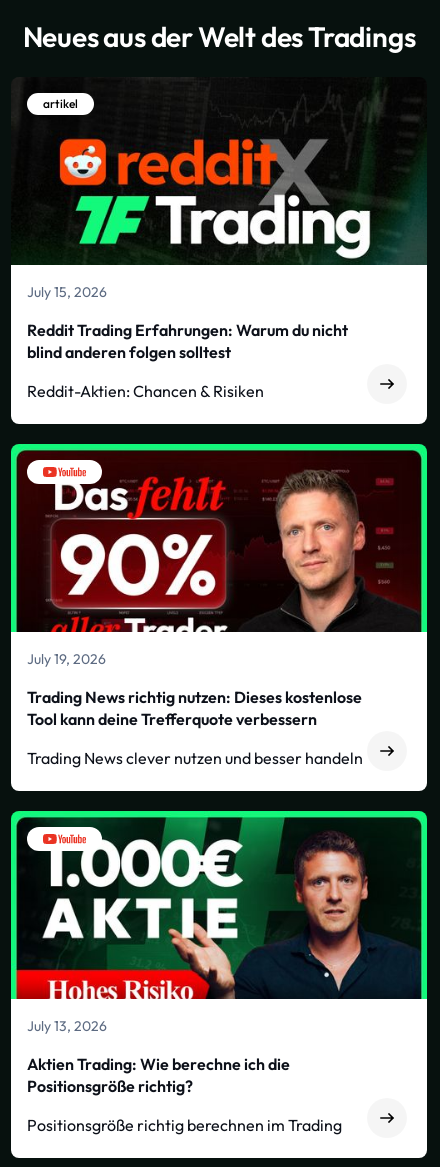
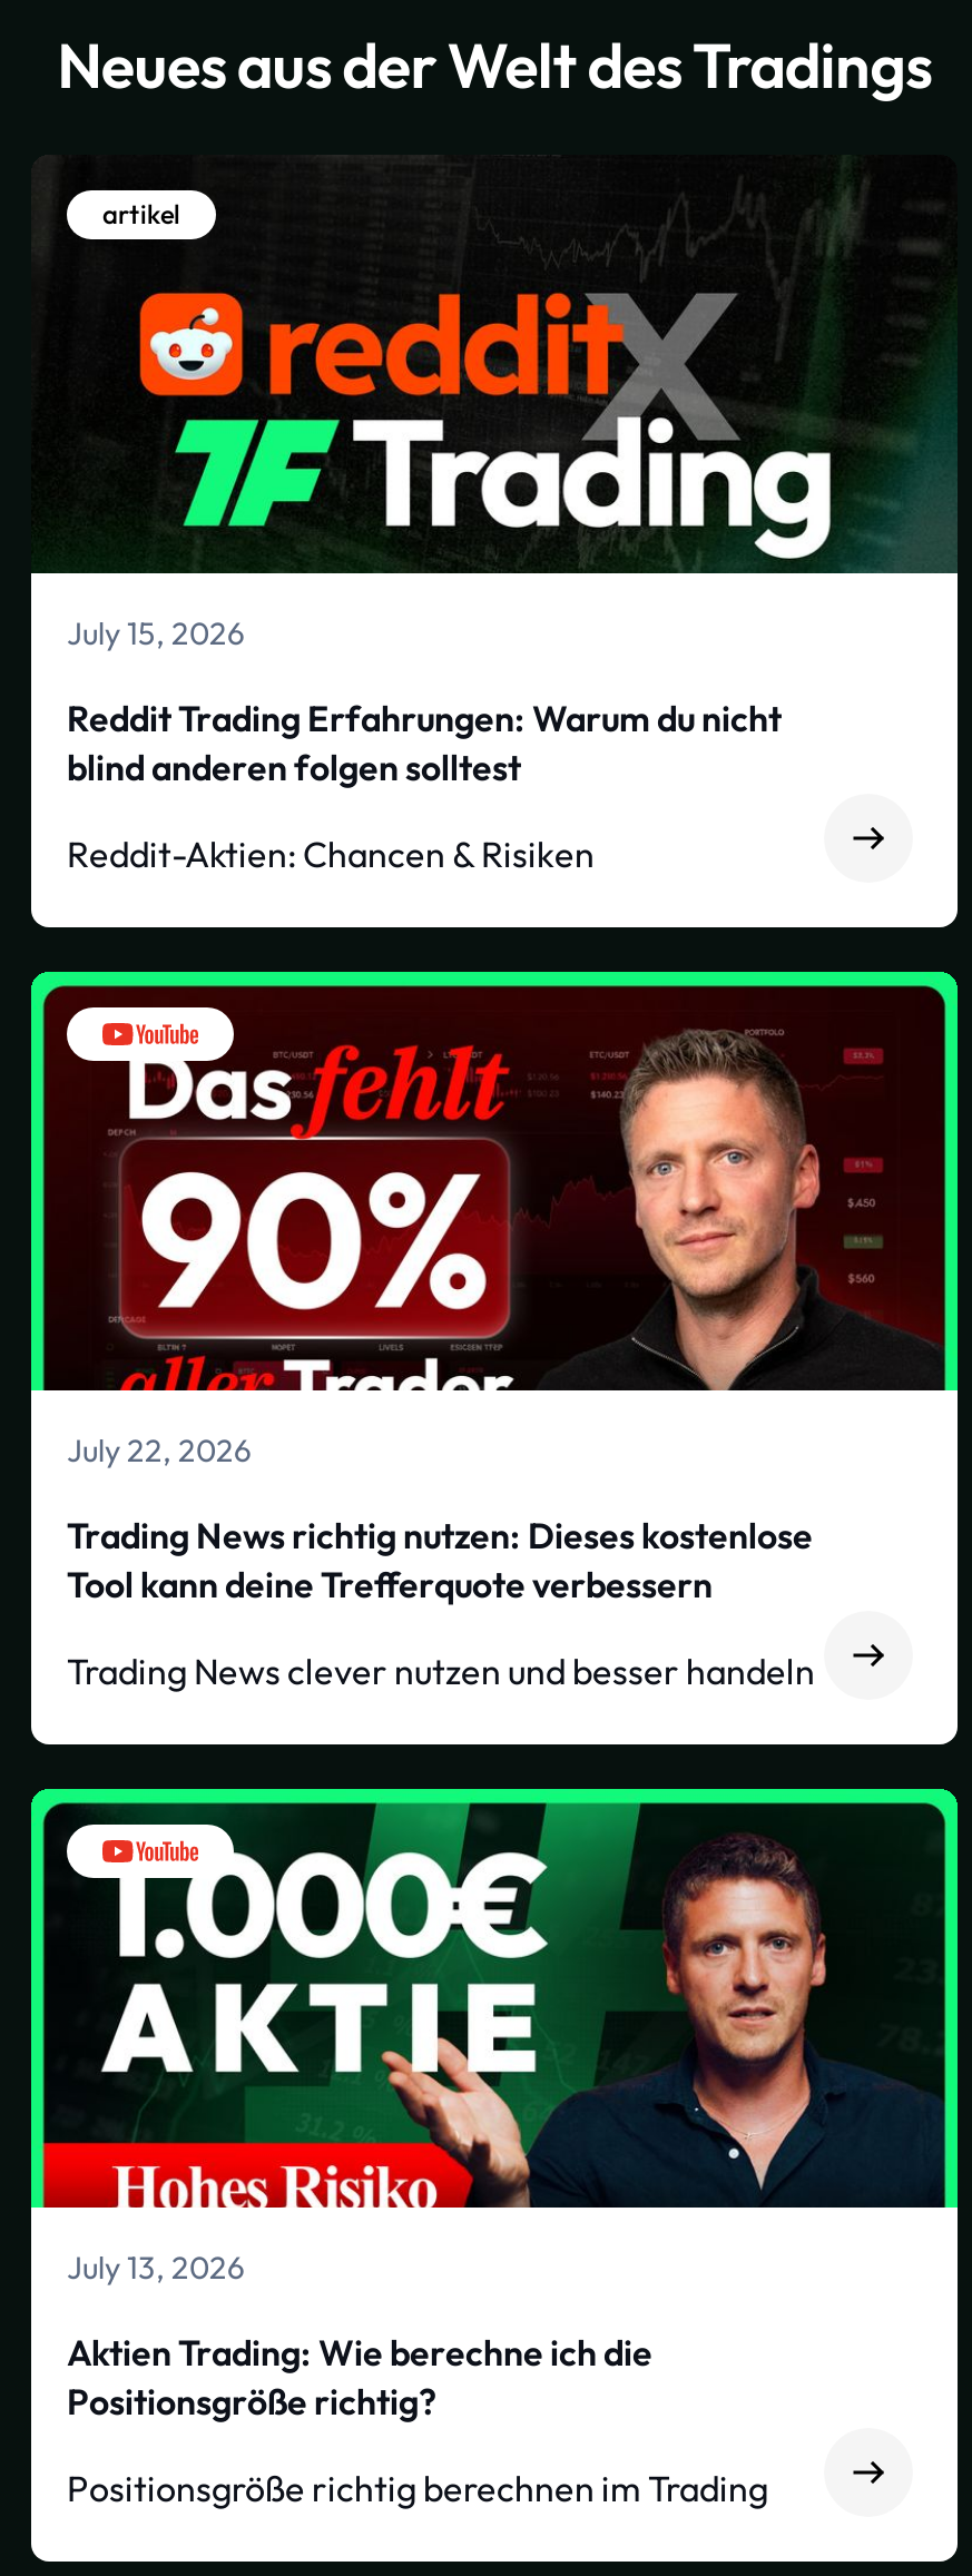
[27,650,106,668] July 19, 2026 -> [67,1430,252,1470] July 22, 2026

